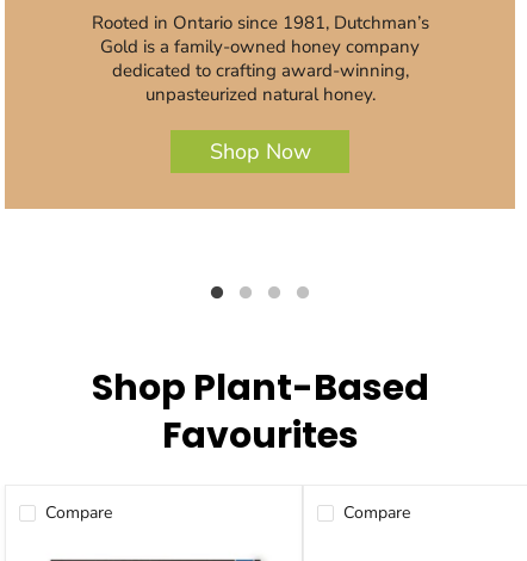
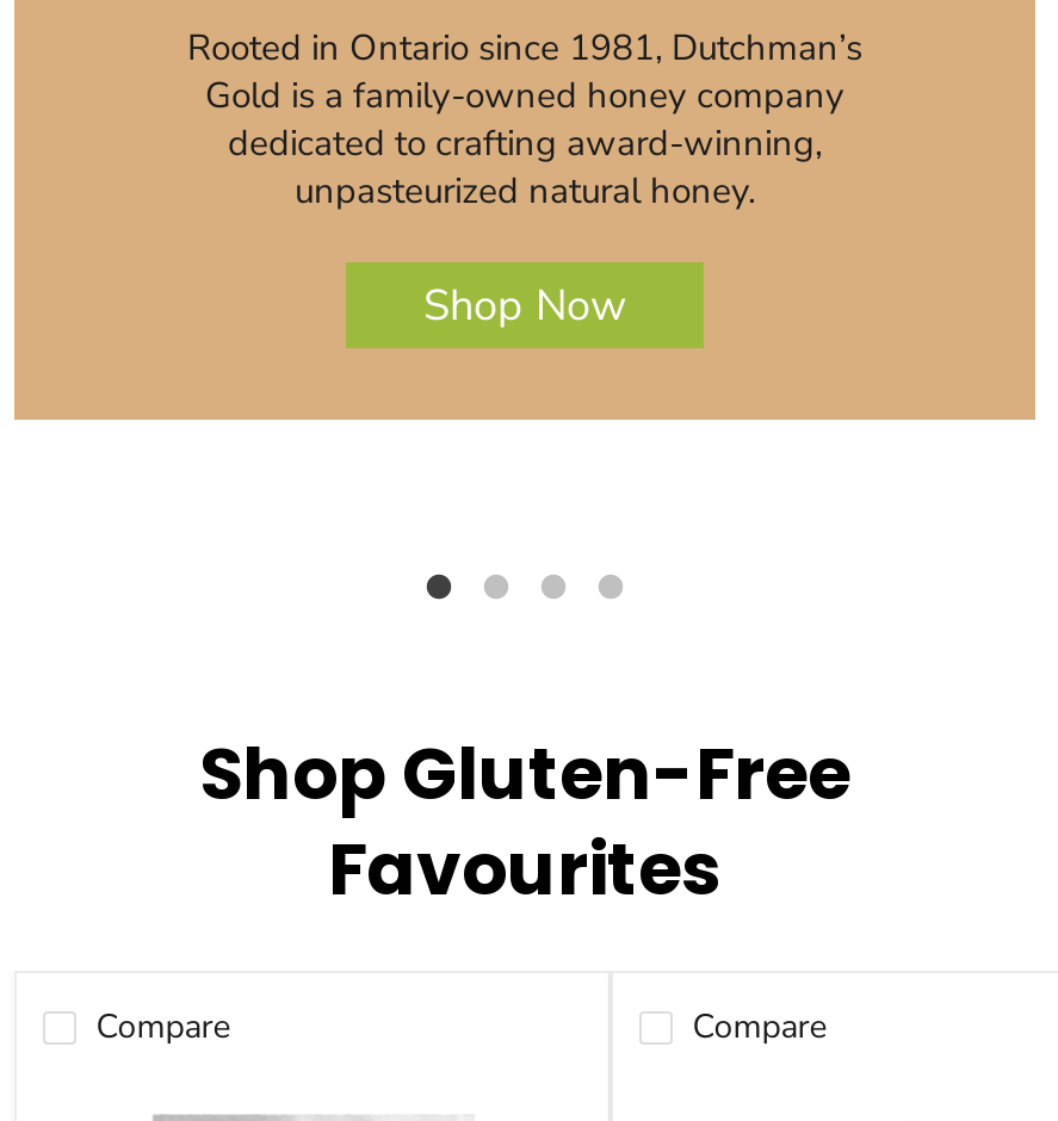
[91,363,429,413] Shop Plant-Based -> [199,726,850,826] Shop Gluten-Free

